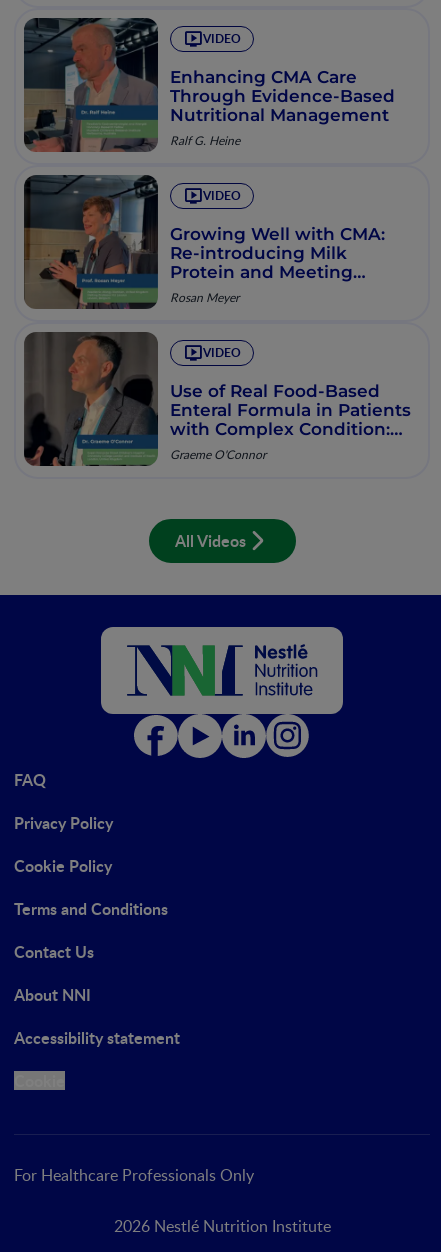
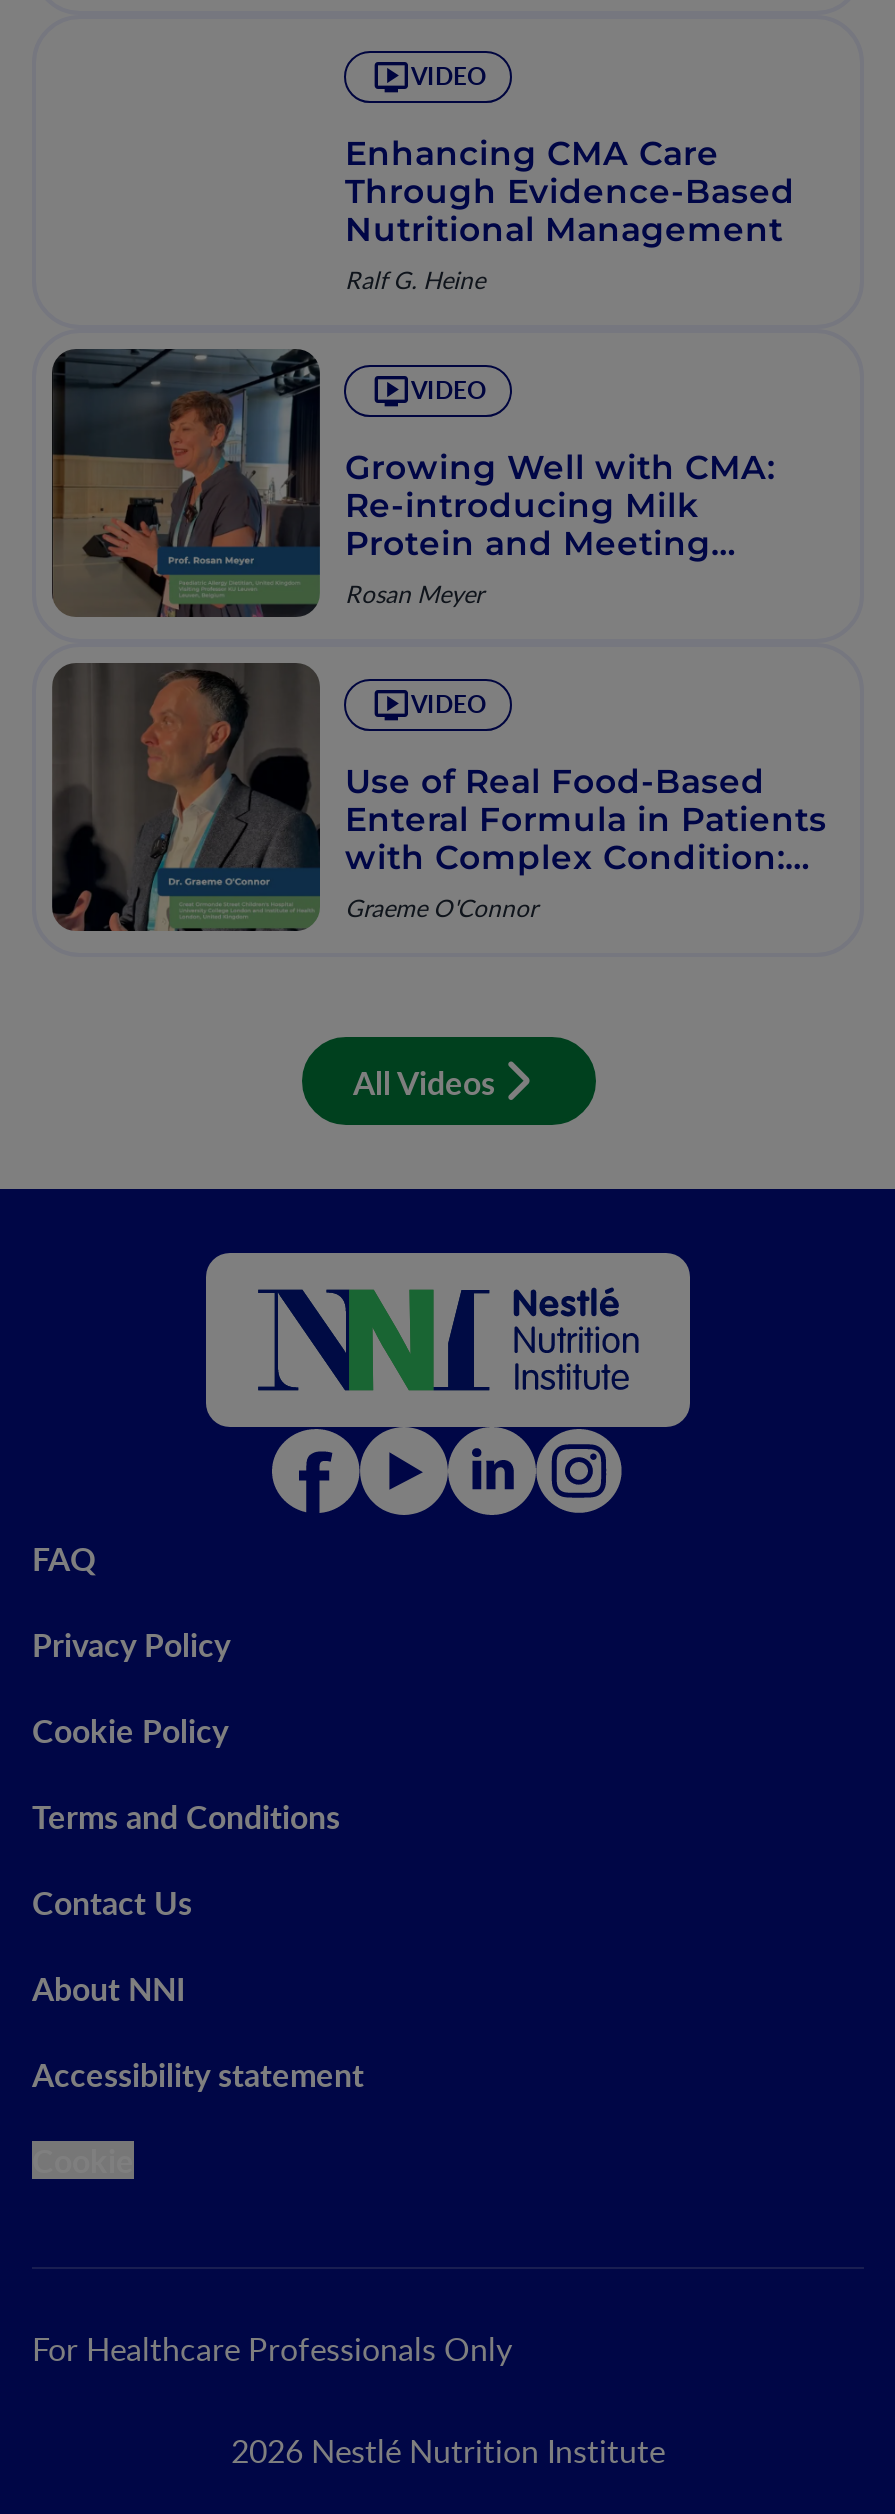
[23,17,159,153] [image] -> none

